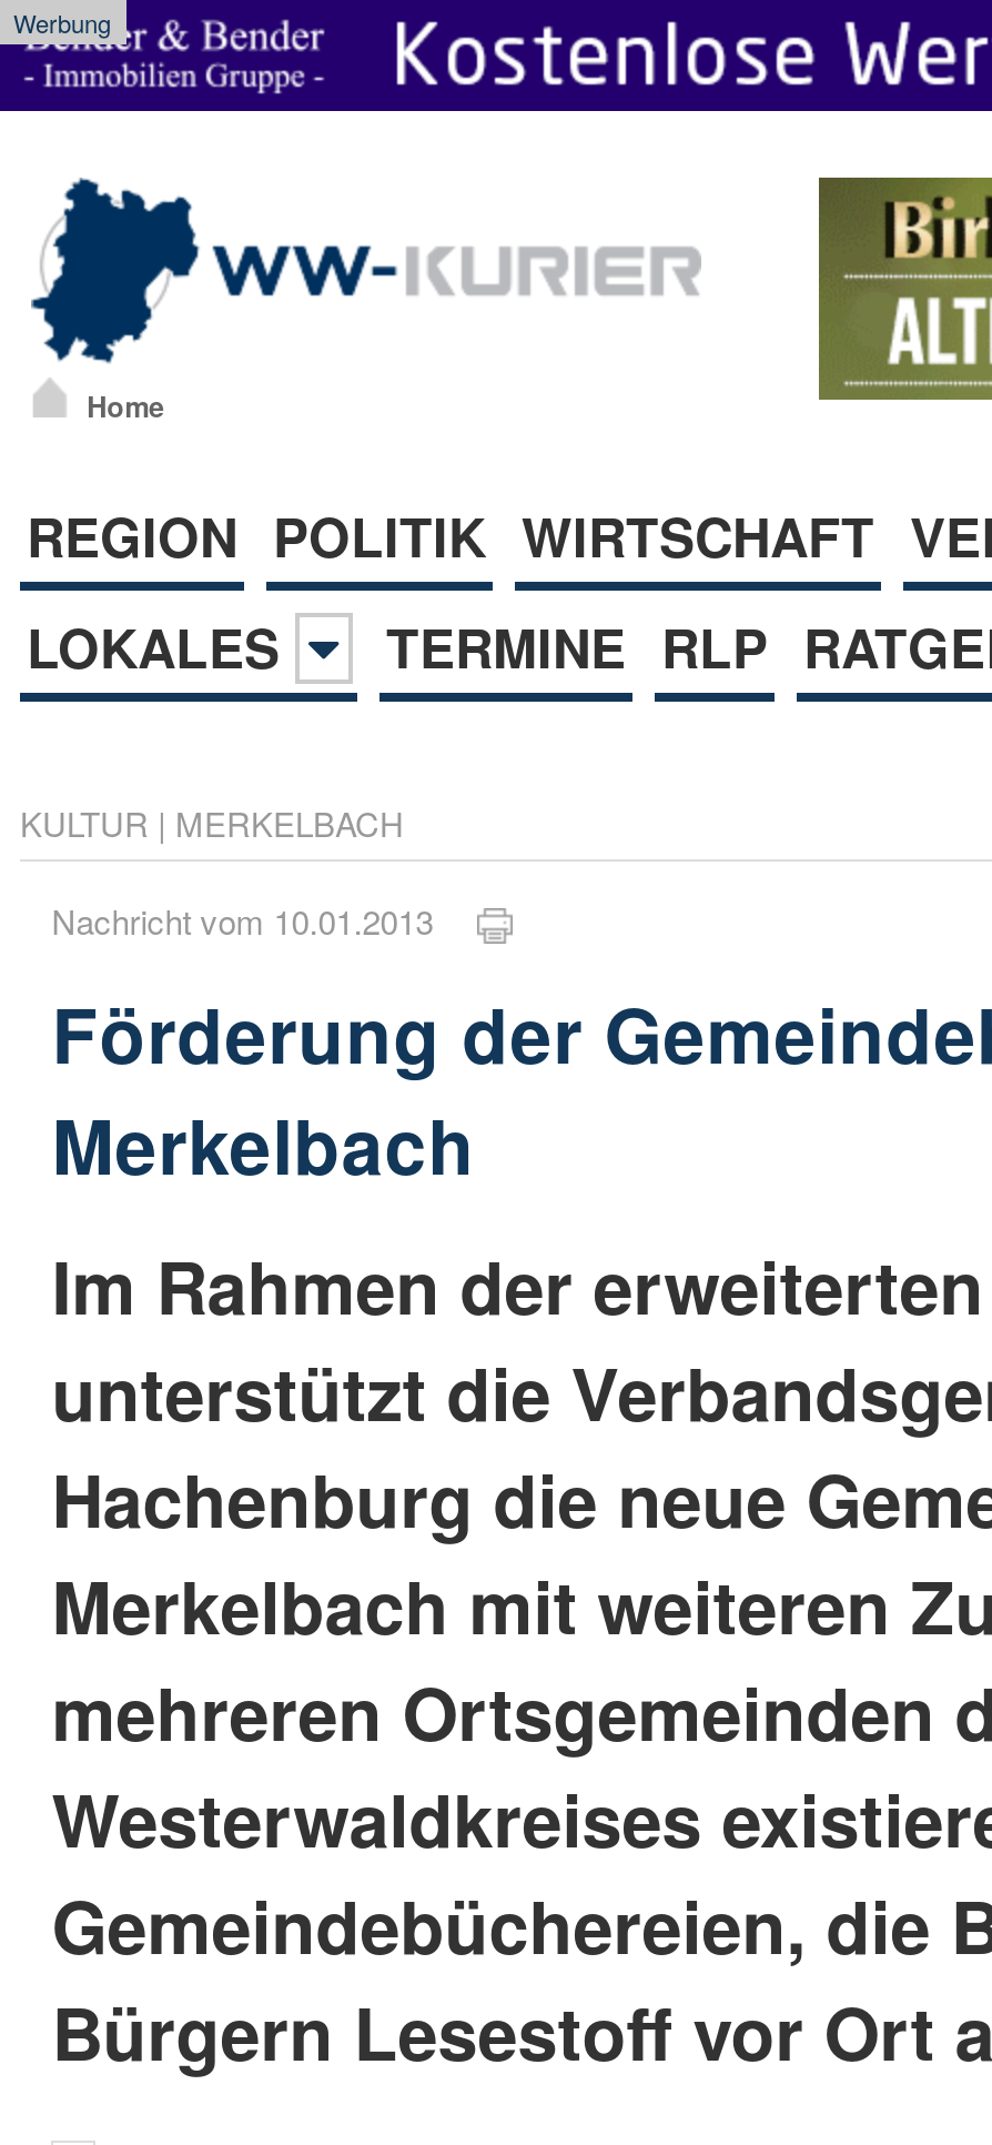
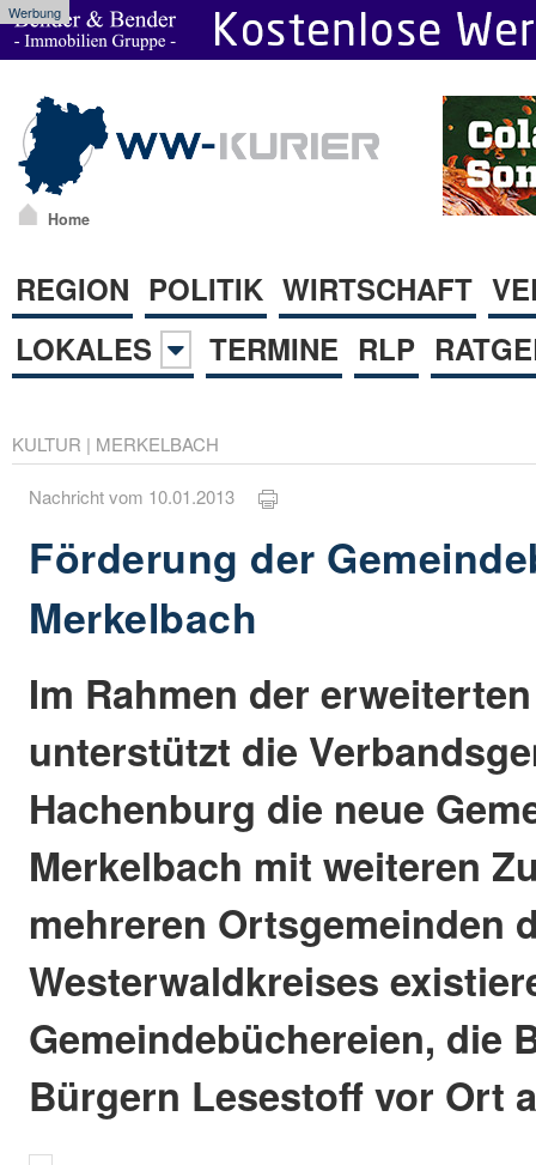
[817,178,985,402] [image] -> [441,96,532,217] [image]

